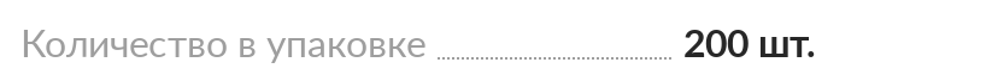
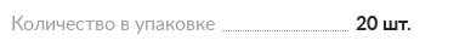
[683,26,816,64] 200 шт. -> [356,15,412,34] 20 шт.

